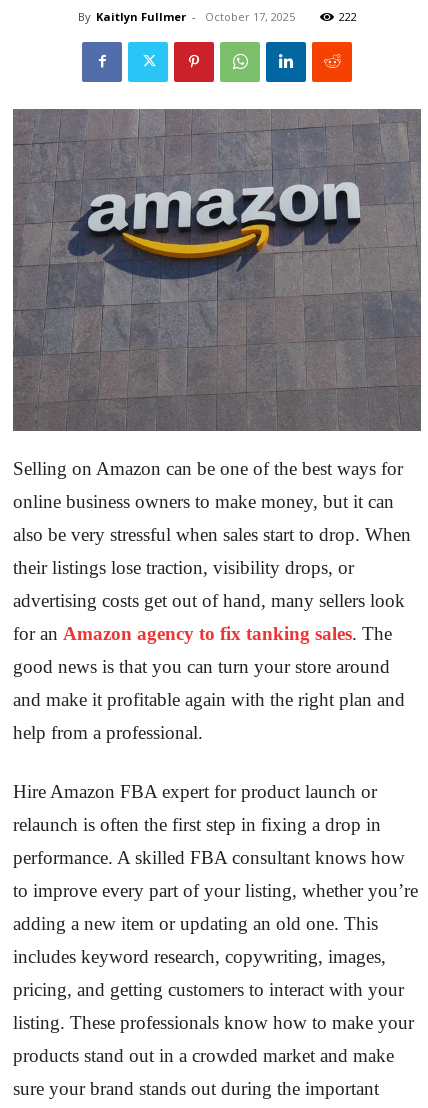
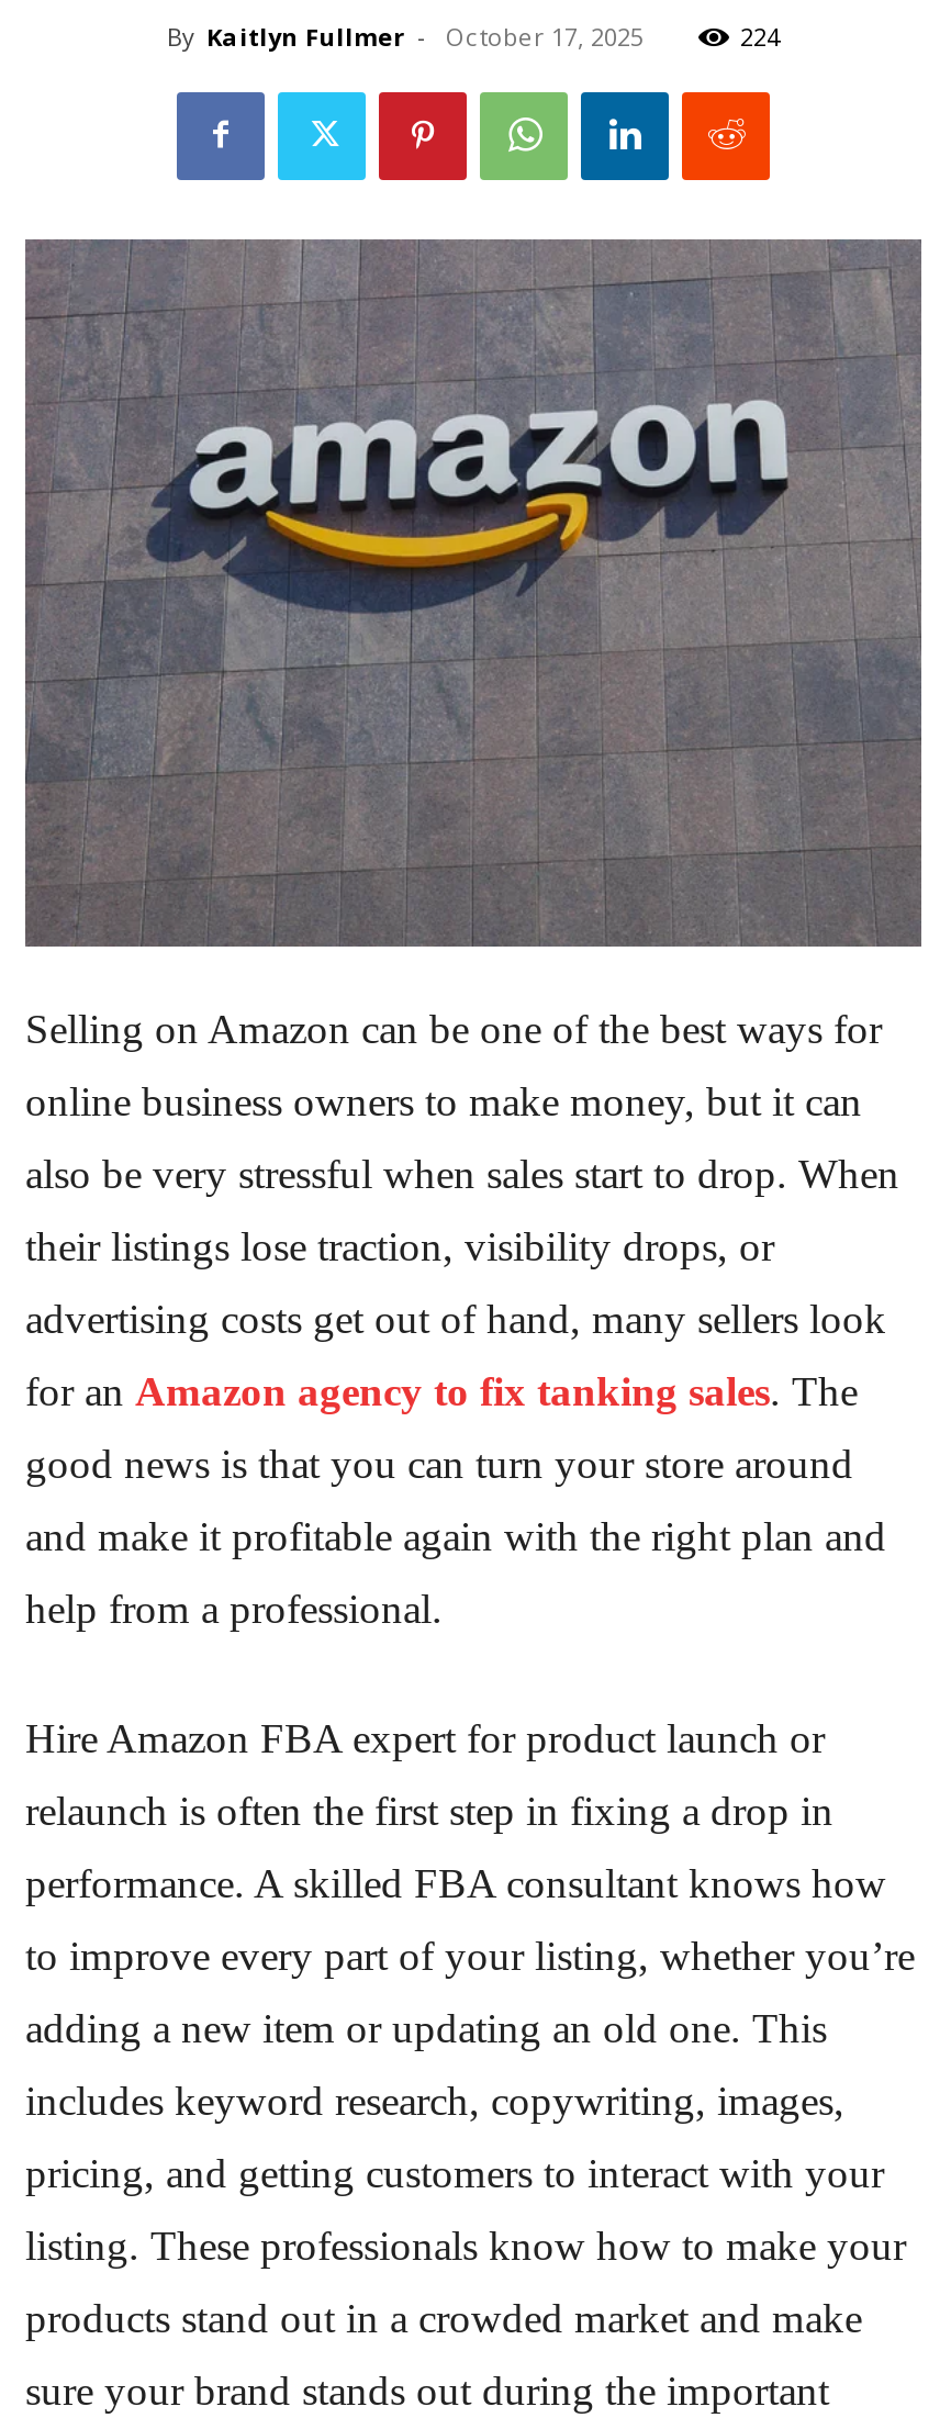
[338,9,356,24] 222 -> [740,19,780,52] 224

